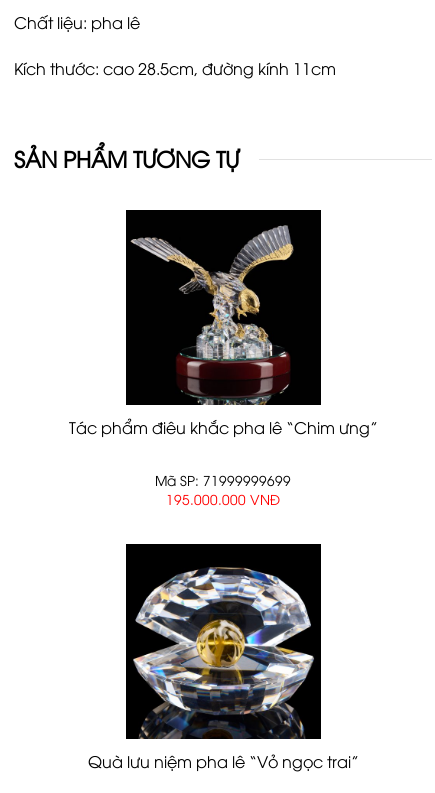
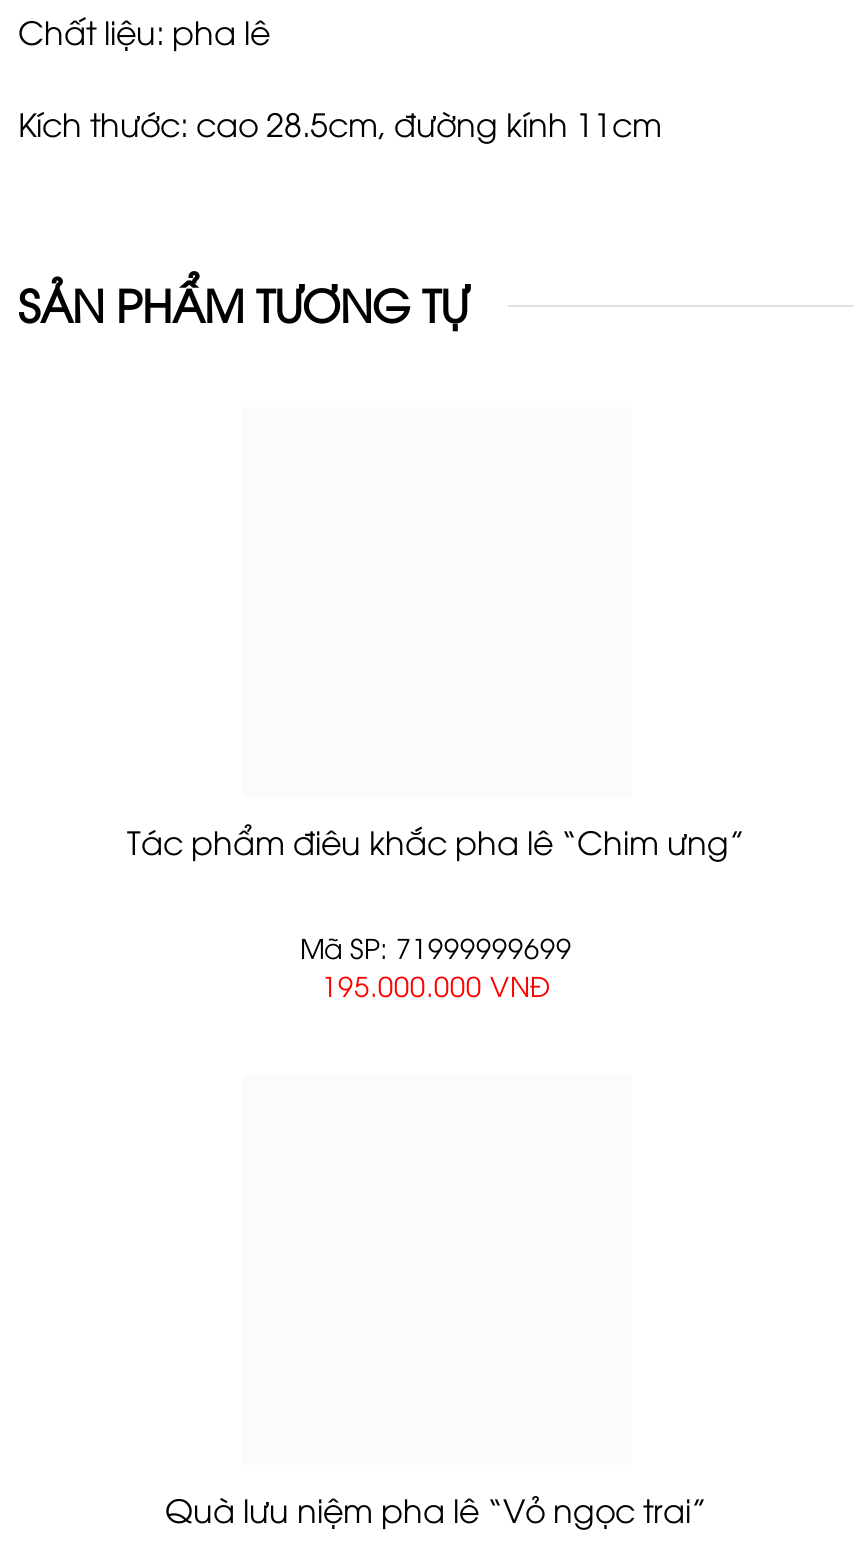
[125,209,322,406] [image] -> none
[125,543,322,740] [image] -> none

